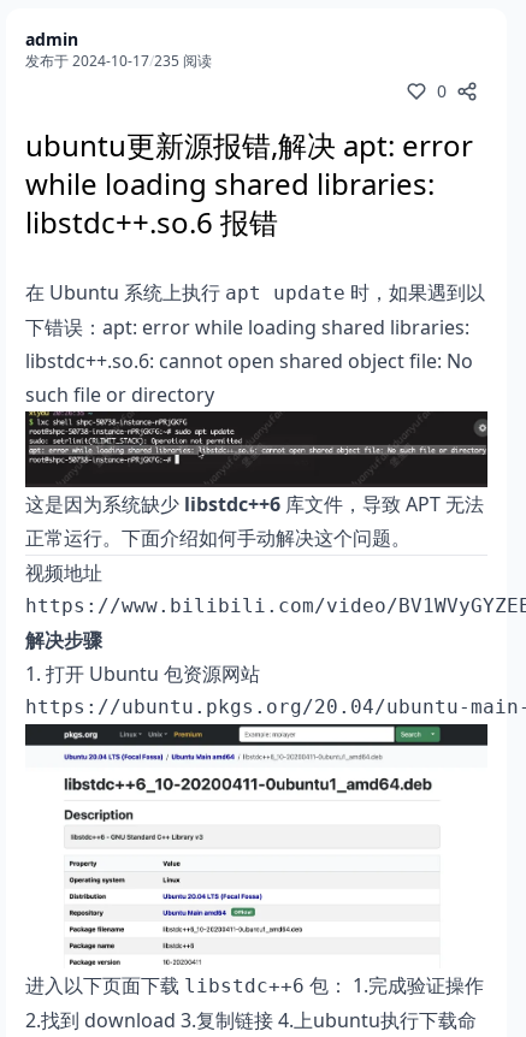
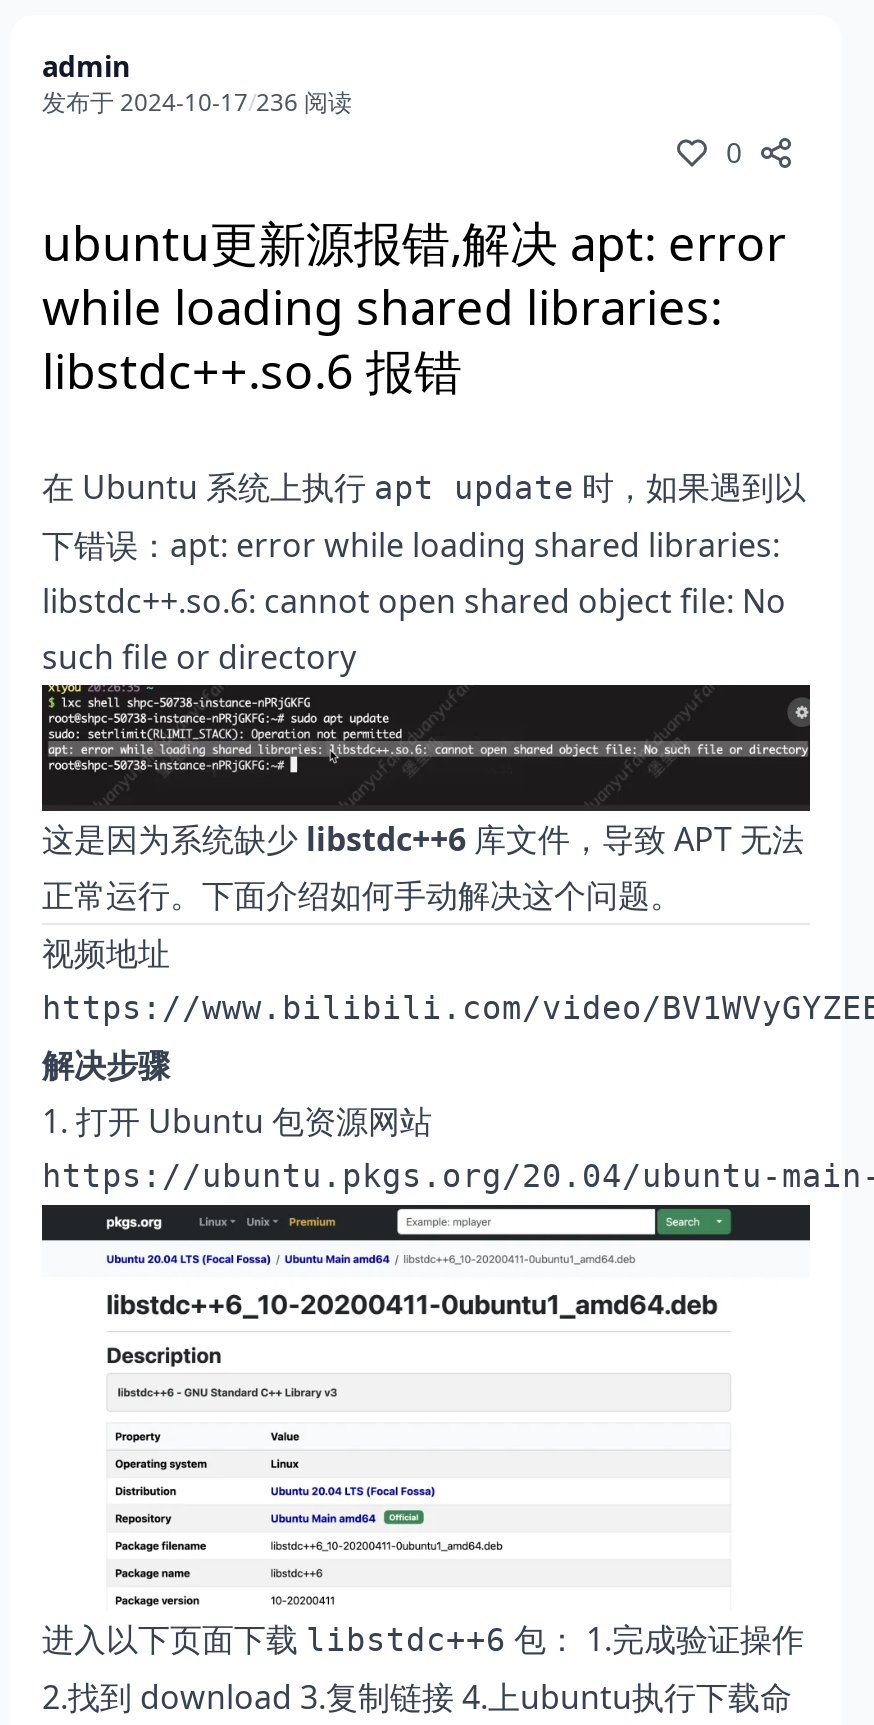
[25,51,212,71] 发布于 2024-10-17 / 235 阅读 -> [42,85,352,119] 发布于 2024-10-17 / 236 阅读

